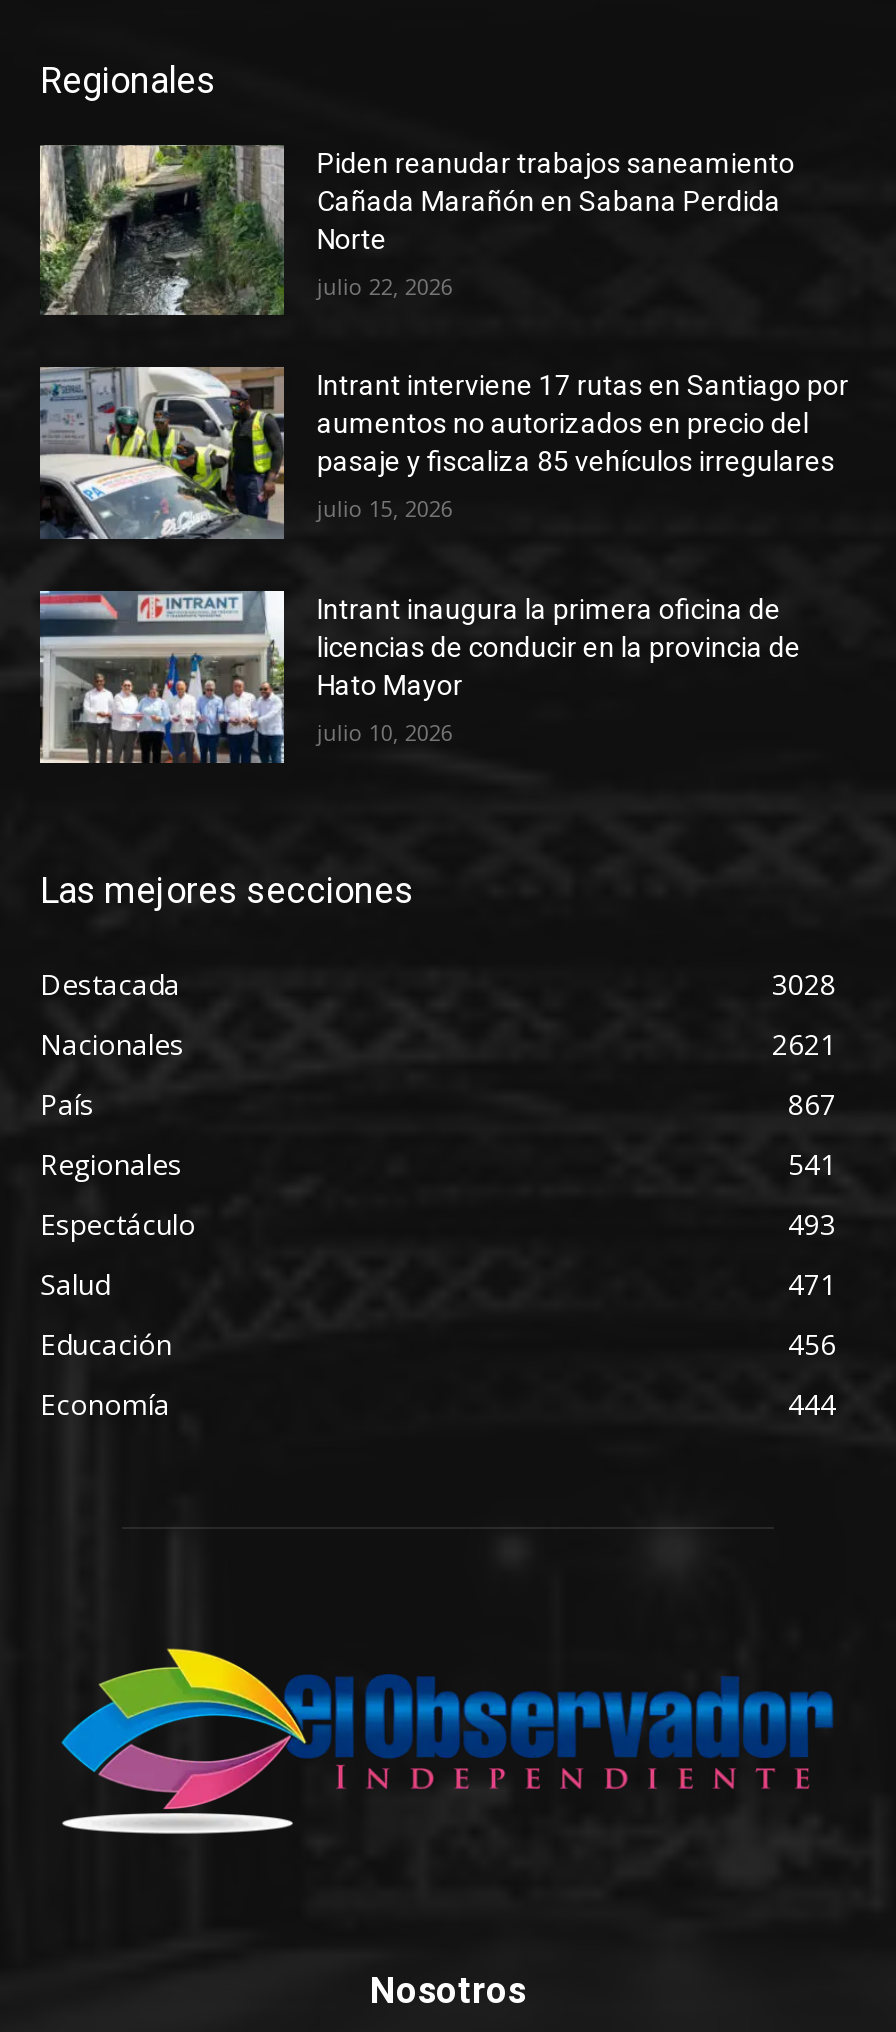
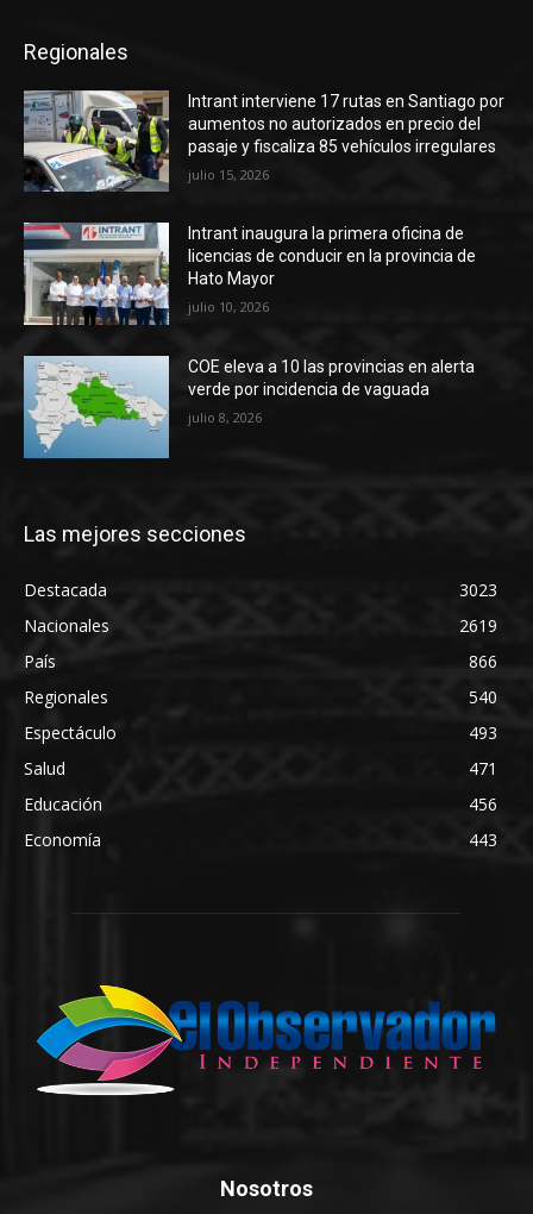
[38,143,795,317] [image] | Piden reanudar trabajos saneamiento | Cañada Marañón en Sabana Perdida | Norte | julio 22, 2026 -> none
moved [20,361,849,767] -> [12,86,505,327]: [image] | Intrant interviene 17 rutas en Santiago por | aumentos no autorizados en precio del | ... | Hato Mayor | julio 10, 2026
none -> [23,355,475,459] [image] | COE eleva a 10 las provincias en alerta | verde por incidencia de vaguada | julio 8, 2026
[772,965,836,1003] 3028 -> [459,578,497,601] 3023
[772,1025,836,1063] 2621 -> [459,614,497,637] 2619
[788,1085,836,1123] 867 -> [469,650,497,672] 866
[788,1145,836,1183] 541 -> [469,685,497,708] 540
[788,1385,836,1423] 444 -> [469,828,497,851] 443

